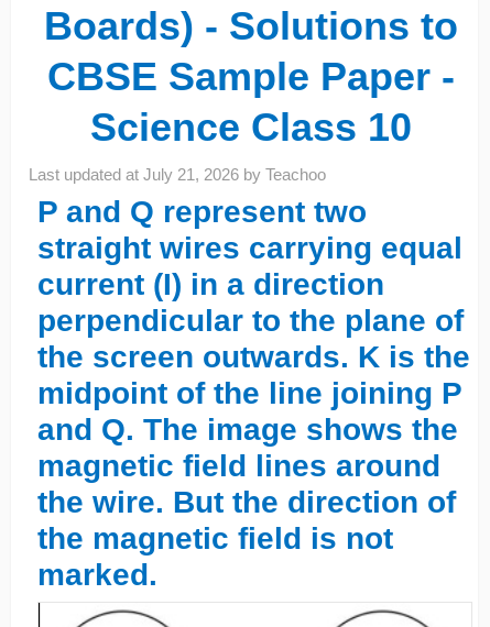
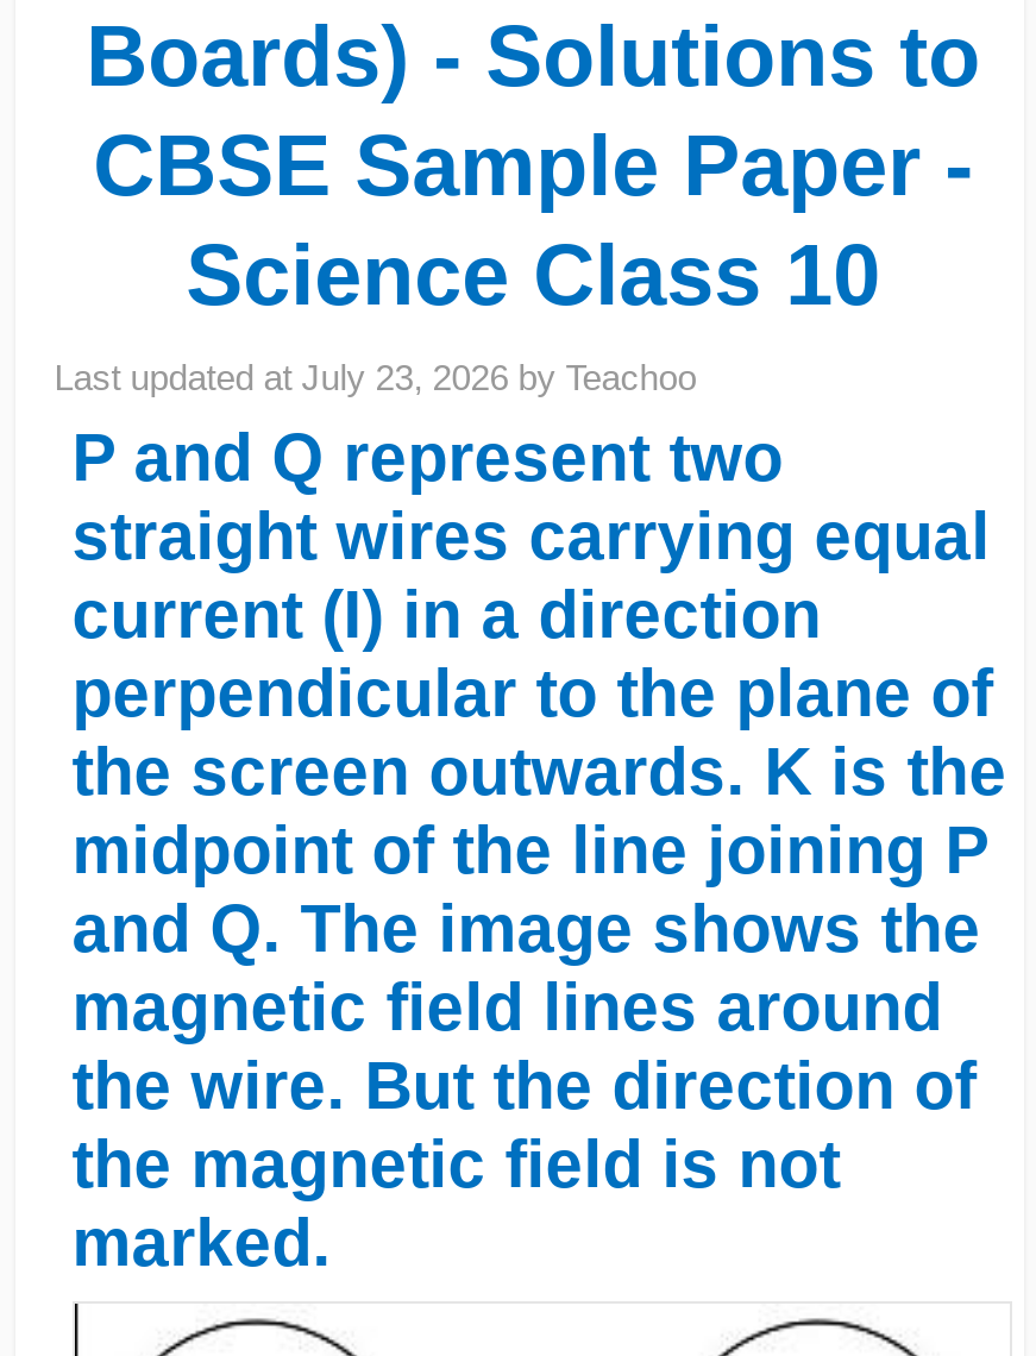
[29,165,326,184] Last updated at July 21, 2026 by Teachoo -> [54,357,696,397] Last updated at July 23, 2026 by Teachoo

